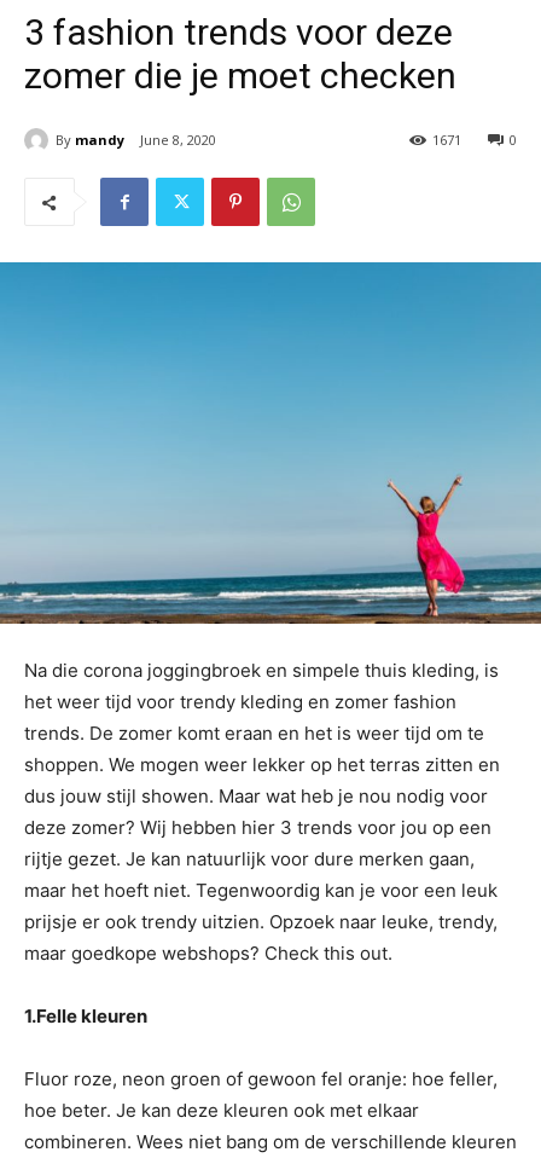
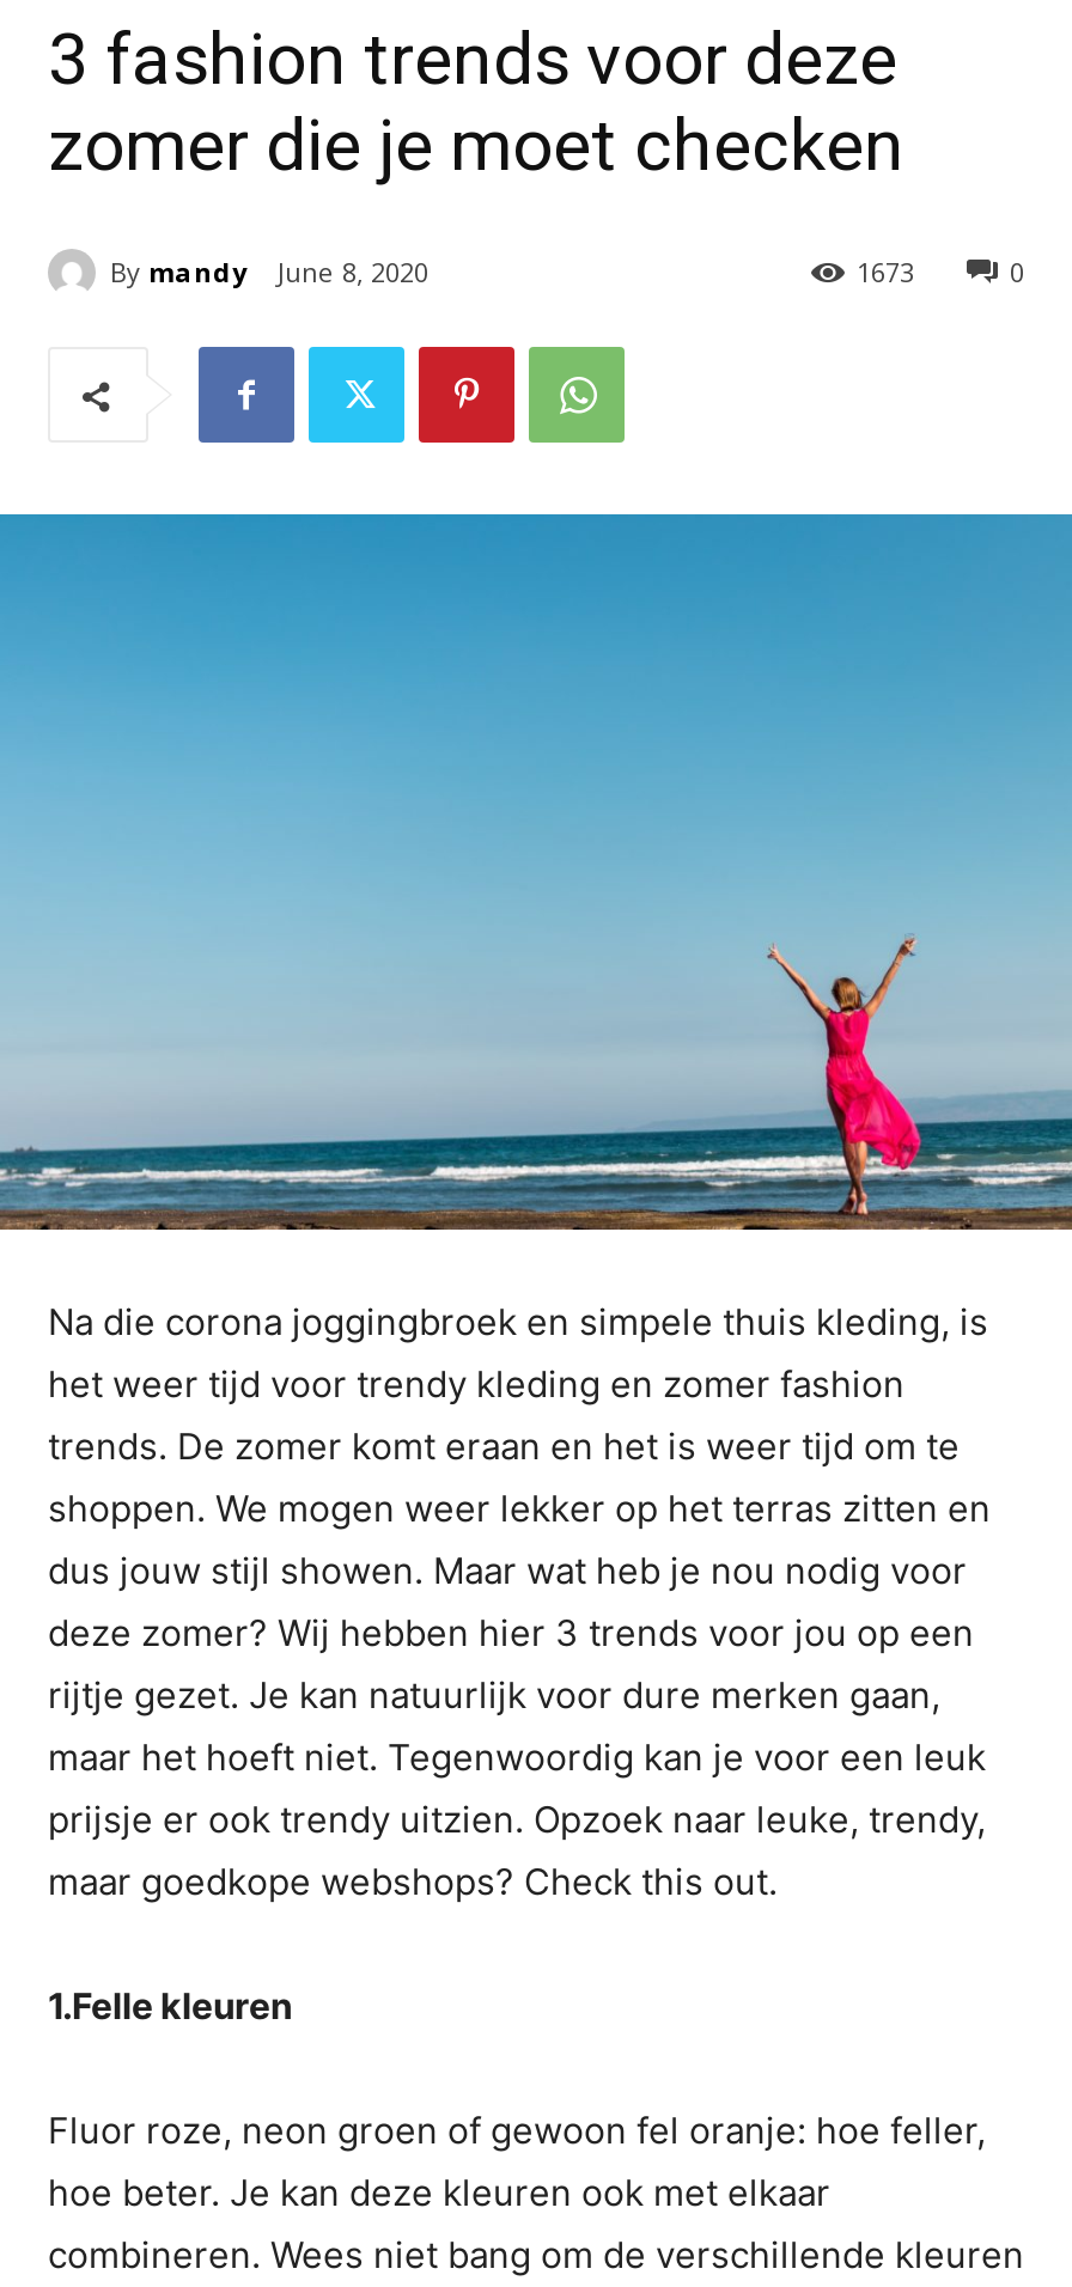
[432,131,461,149] 1671 -> [857,254,914,290] 1673

